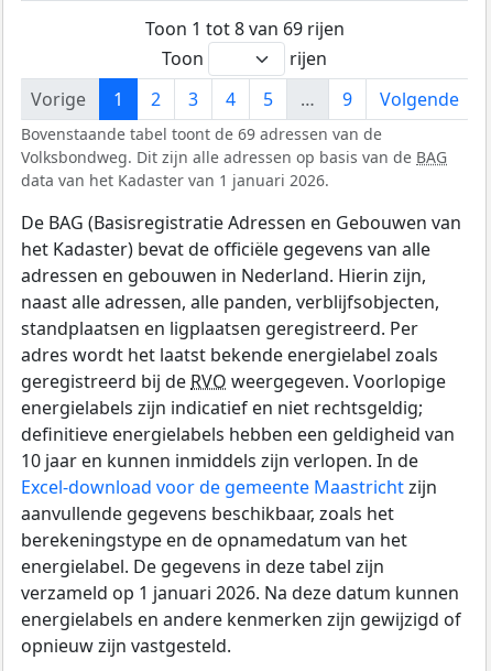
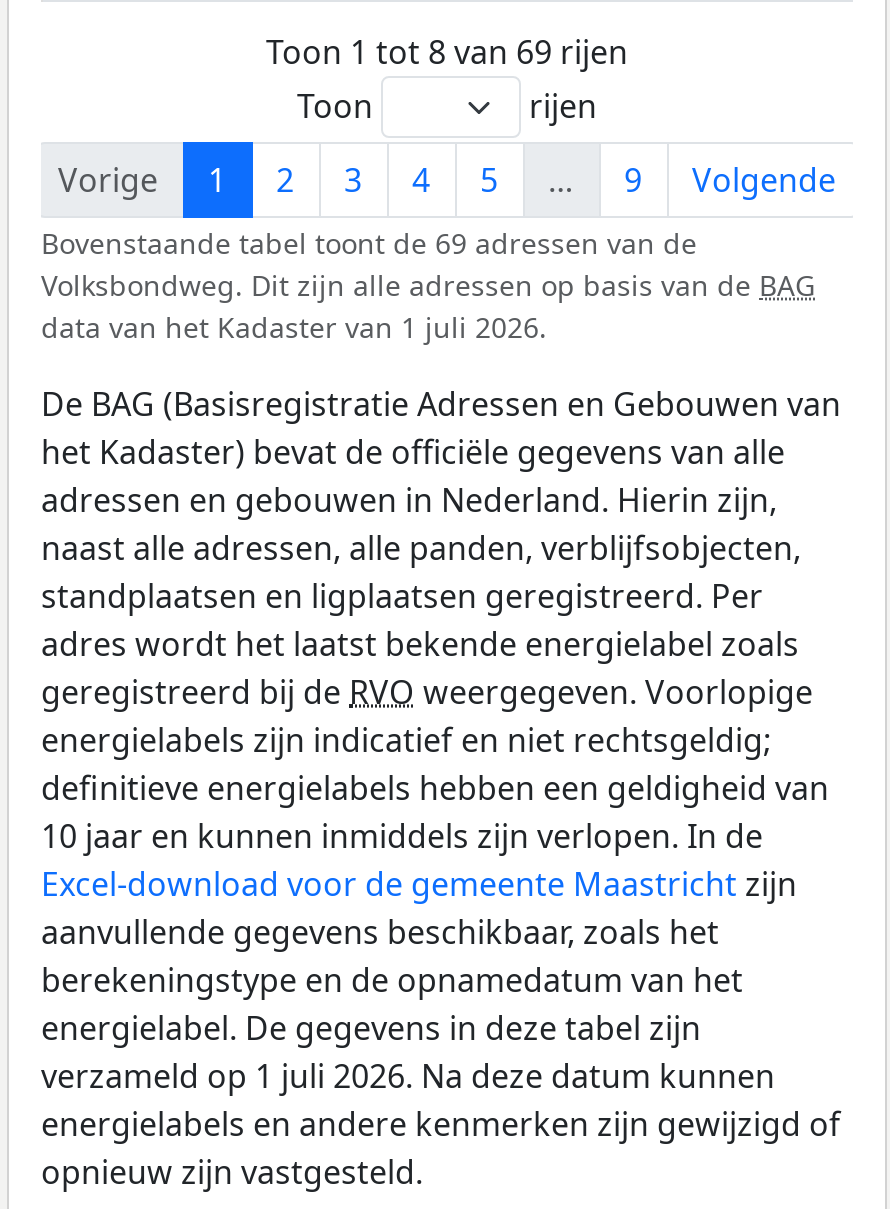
[21,170,329,191] data van het Kadaster van 1 januari 2026. -> [41,309,547,347] data van het Kadaster van 1 juli 2026.
[21,581,459,605] verzameld op 1 januari 2026. Na deze datum kunnen -> [41,1055,775,1099] verzameld op 1 juli 2026. Na deze datum kunnen

